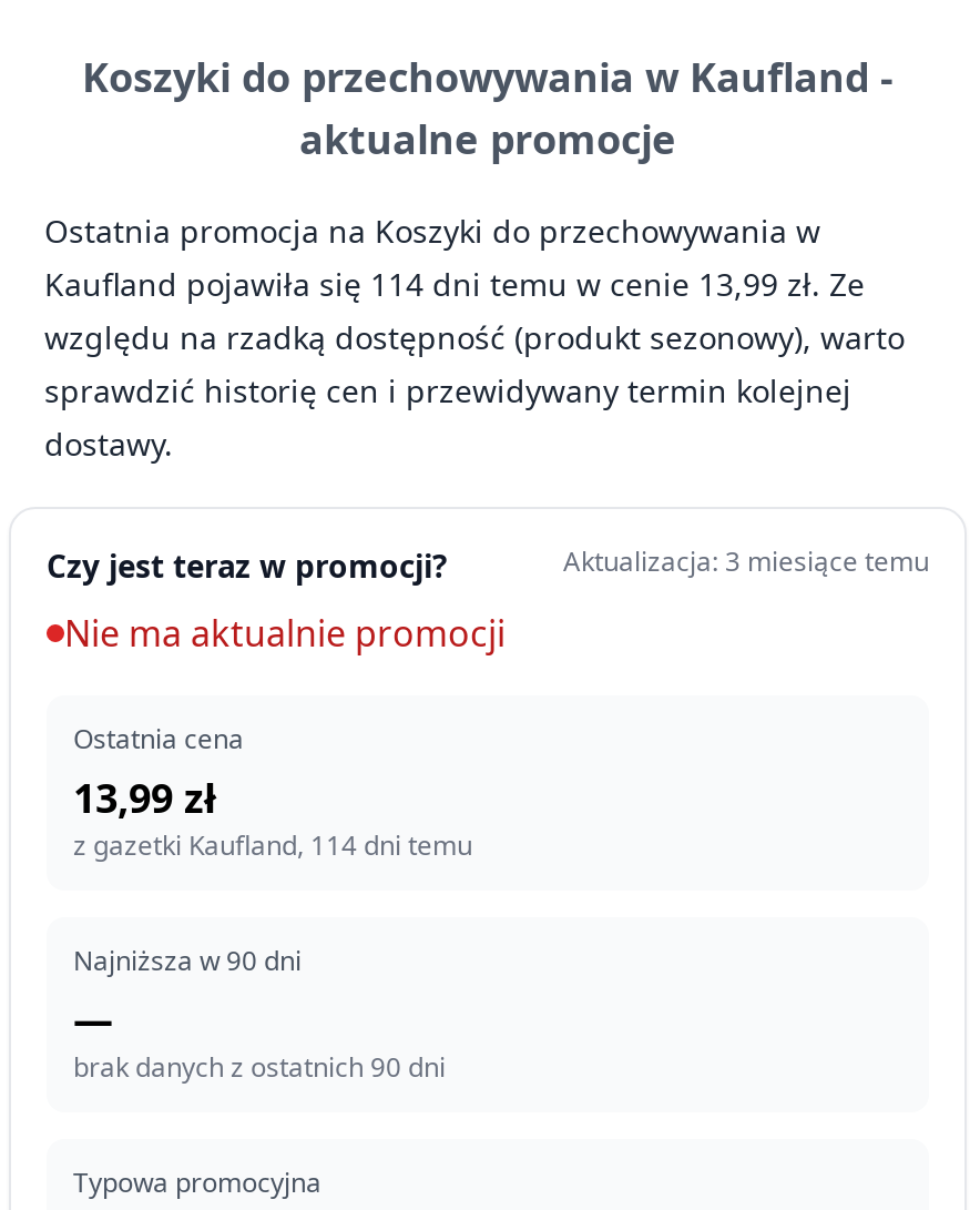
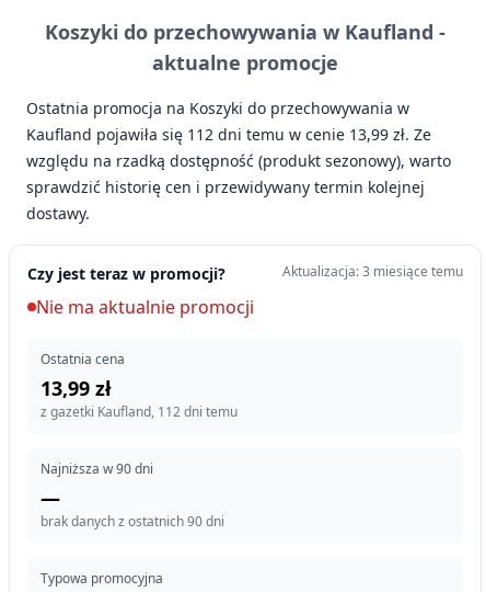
[44,263,865,305] Kaufland pojawiła się 114 dni temu w cenie 13,99 zł. Ze -> [26,124,431,145] Kaufland pojawiła się 112 dni temu w cenie 13,99 zł. Ze
[73,826,472,864] z gazetki Kaufland, 114 dni temu -> [40,402,238,421] z gazetki Kaufland, 112 dni temu

